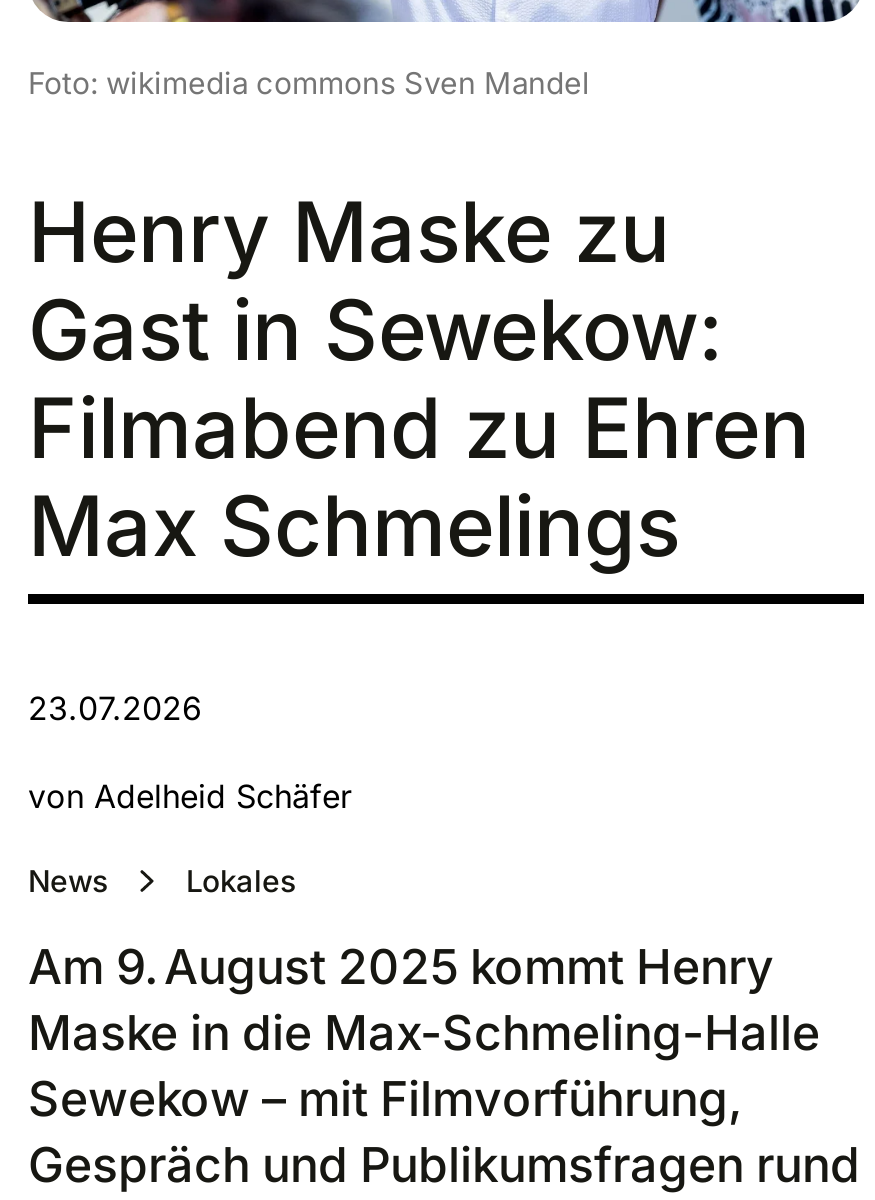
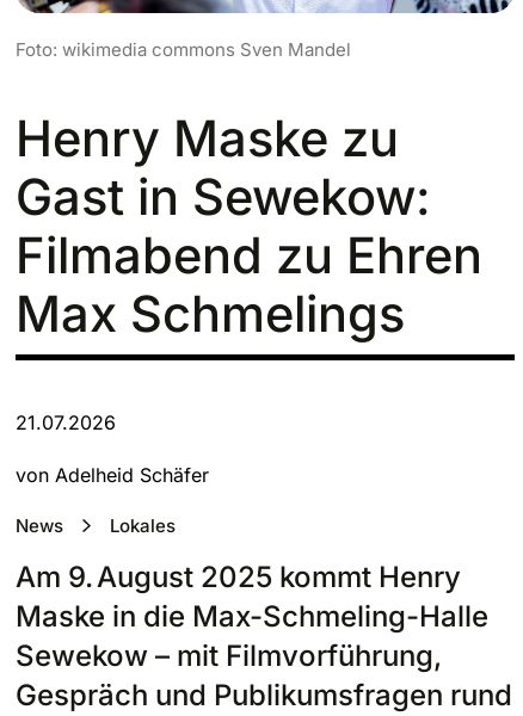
[28,688,202,728] 23.07.2026 -> [16,411,116,435] 21.07.2026

